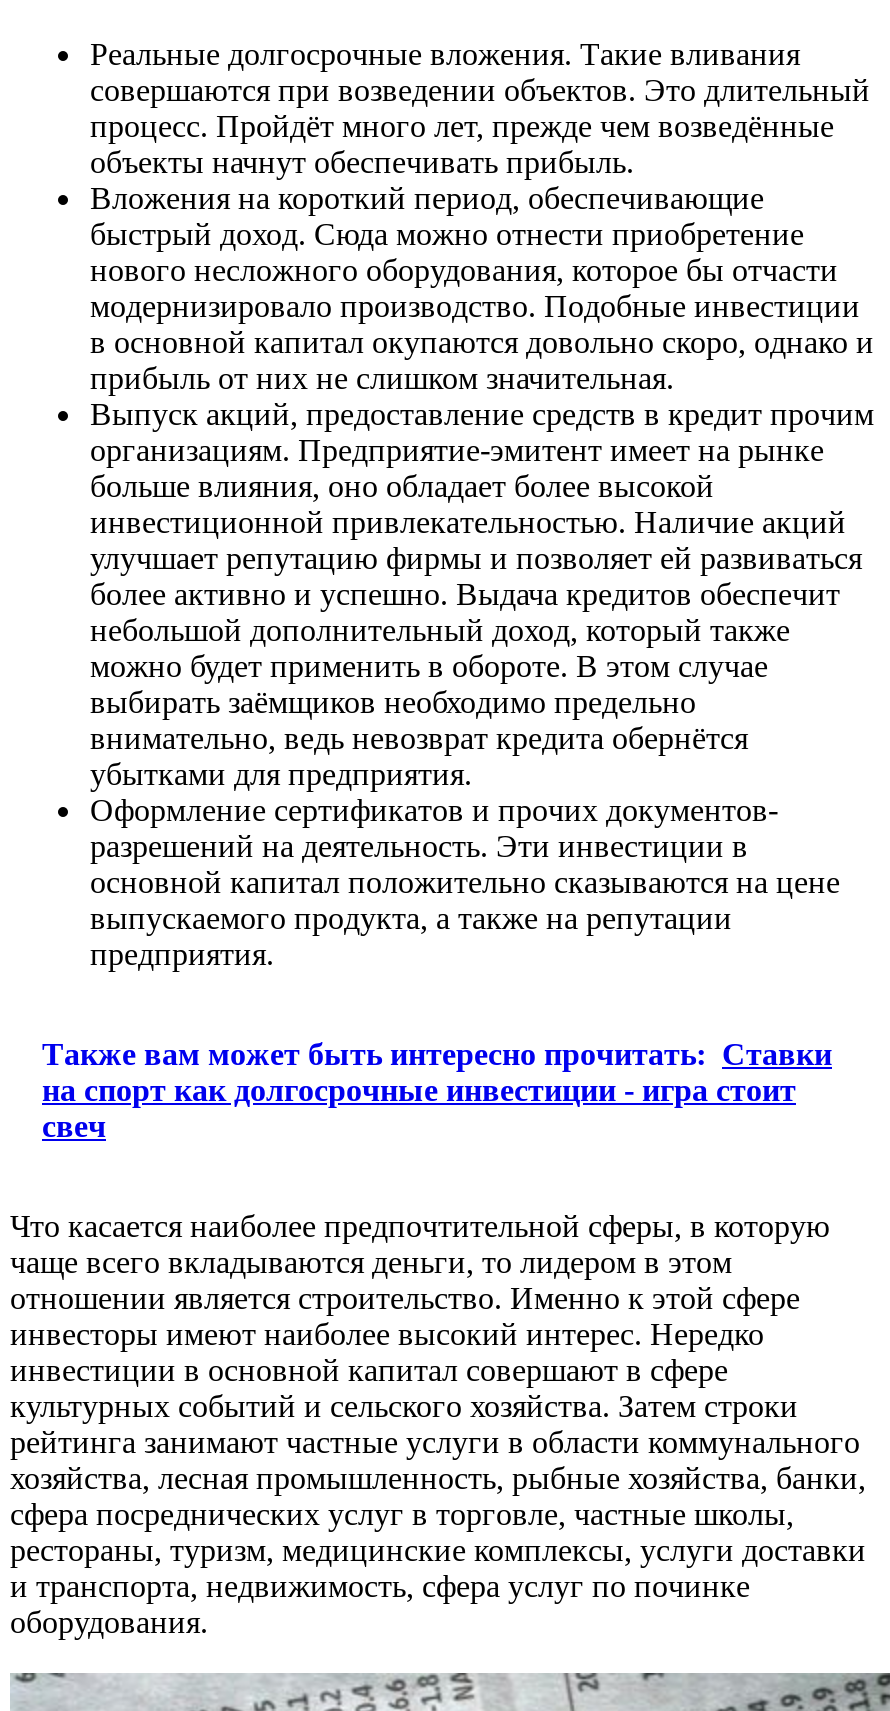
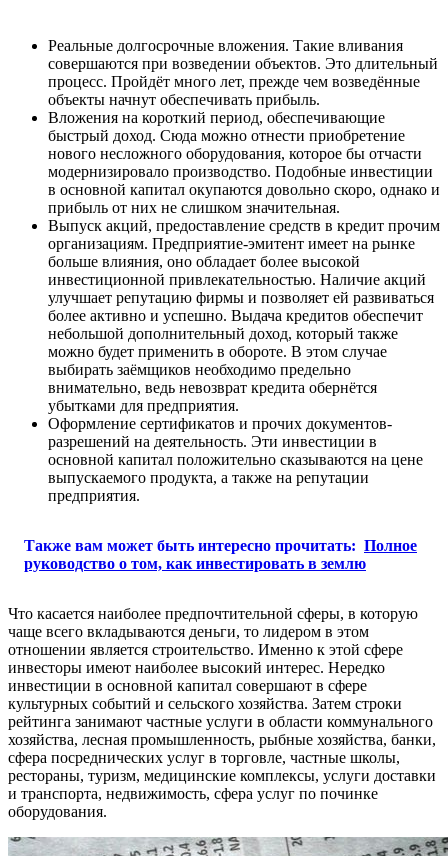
[42,1037,832,1143] Также вам может быть интересно прочитать: Ставки | на спорт как долгосрочные инвестиции - игра стоит | свеч -> [24,537,417,572] Также вам может быть интересно прочитать: Полное | руководство о том, как инвестировать в землю

